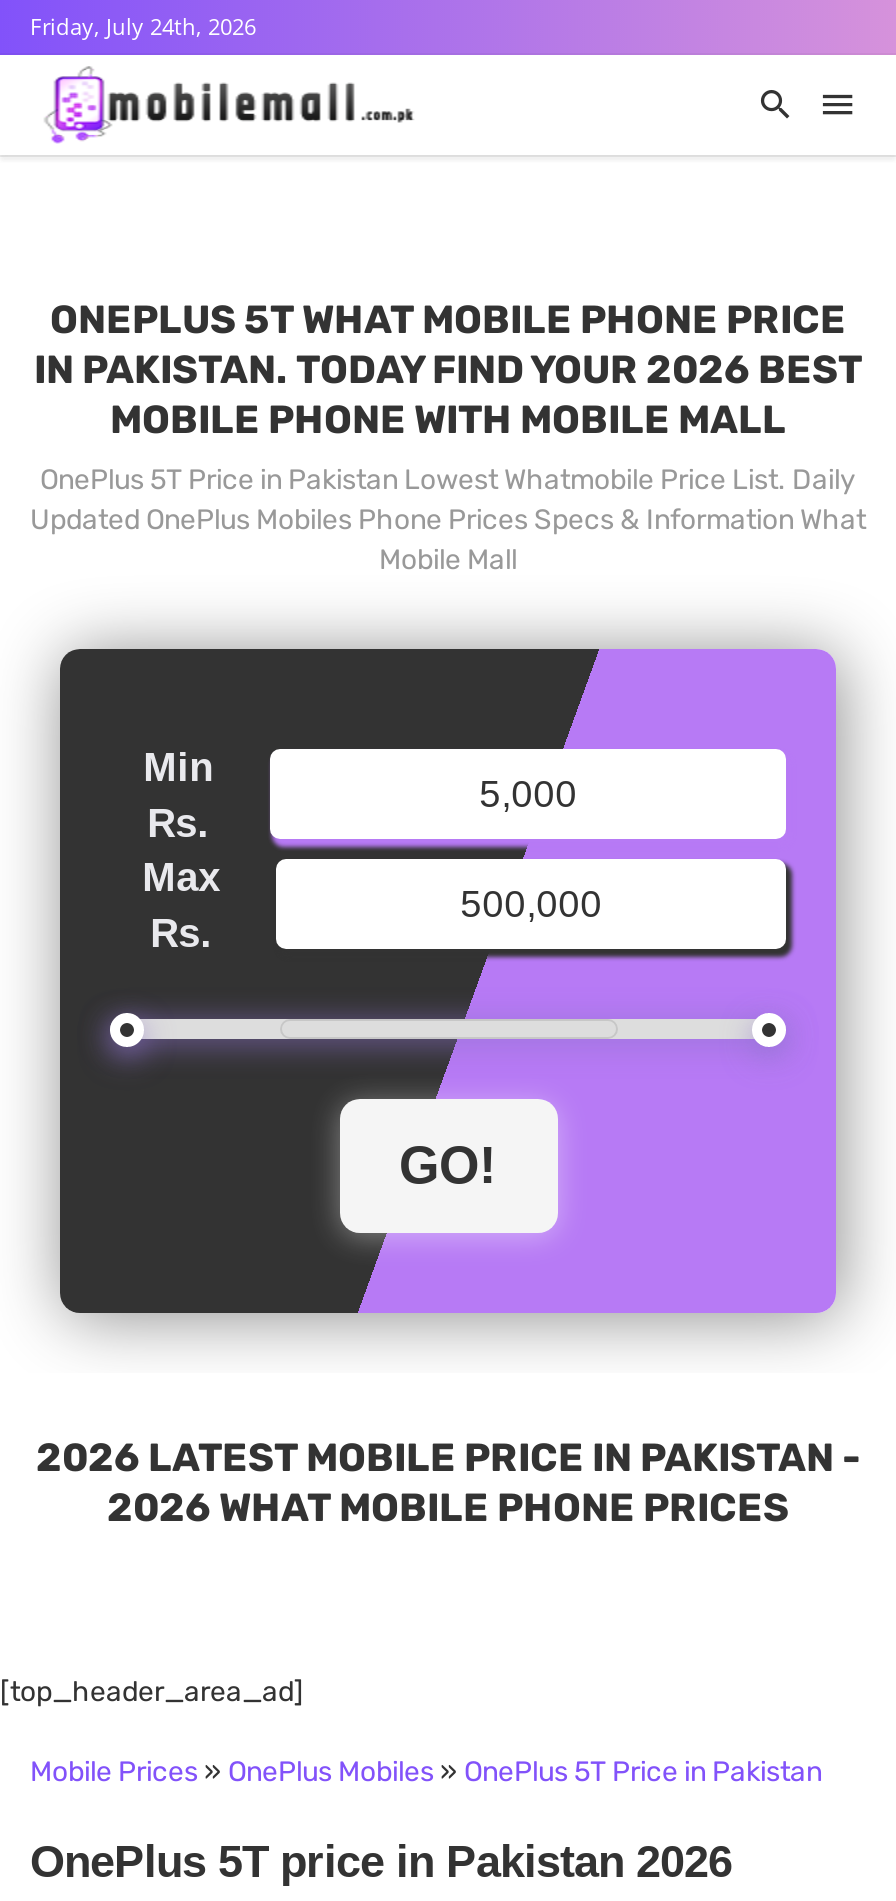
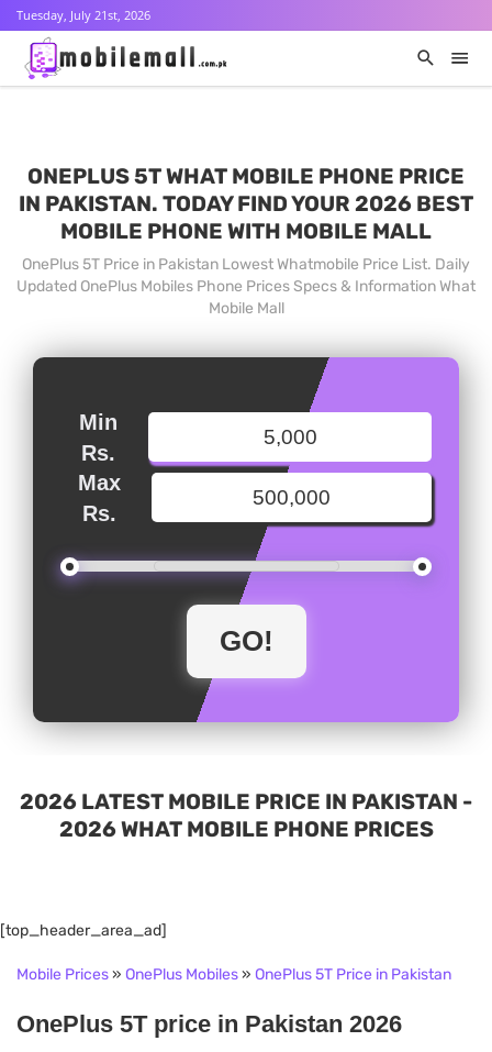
[30,11,256,41] Friday, July 24th, 2026 -> [16,7,150,23] Tuesday, July 21st, 2026

